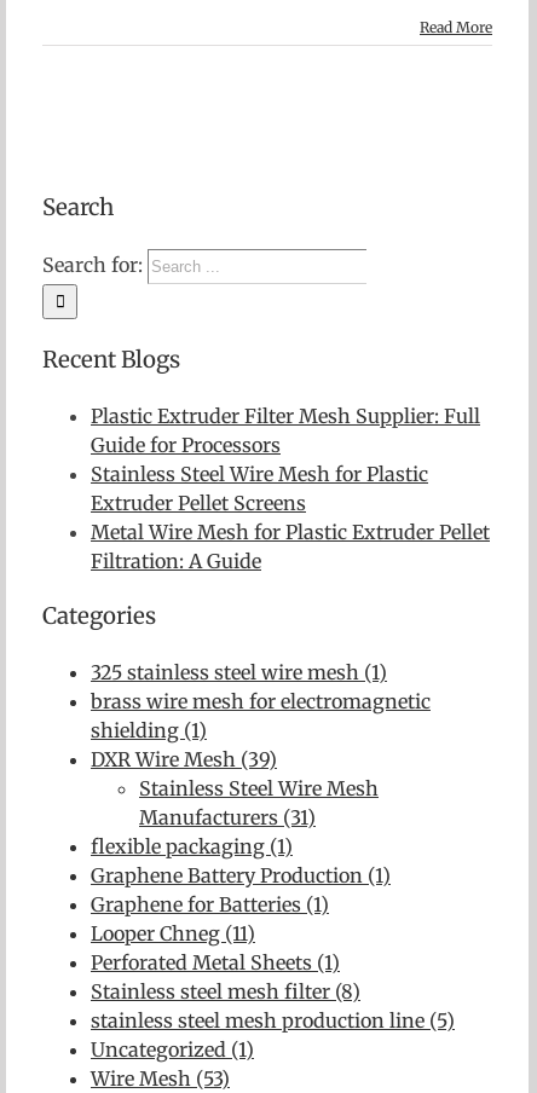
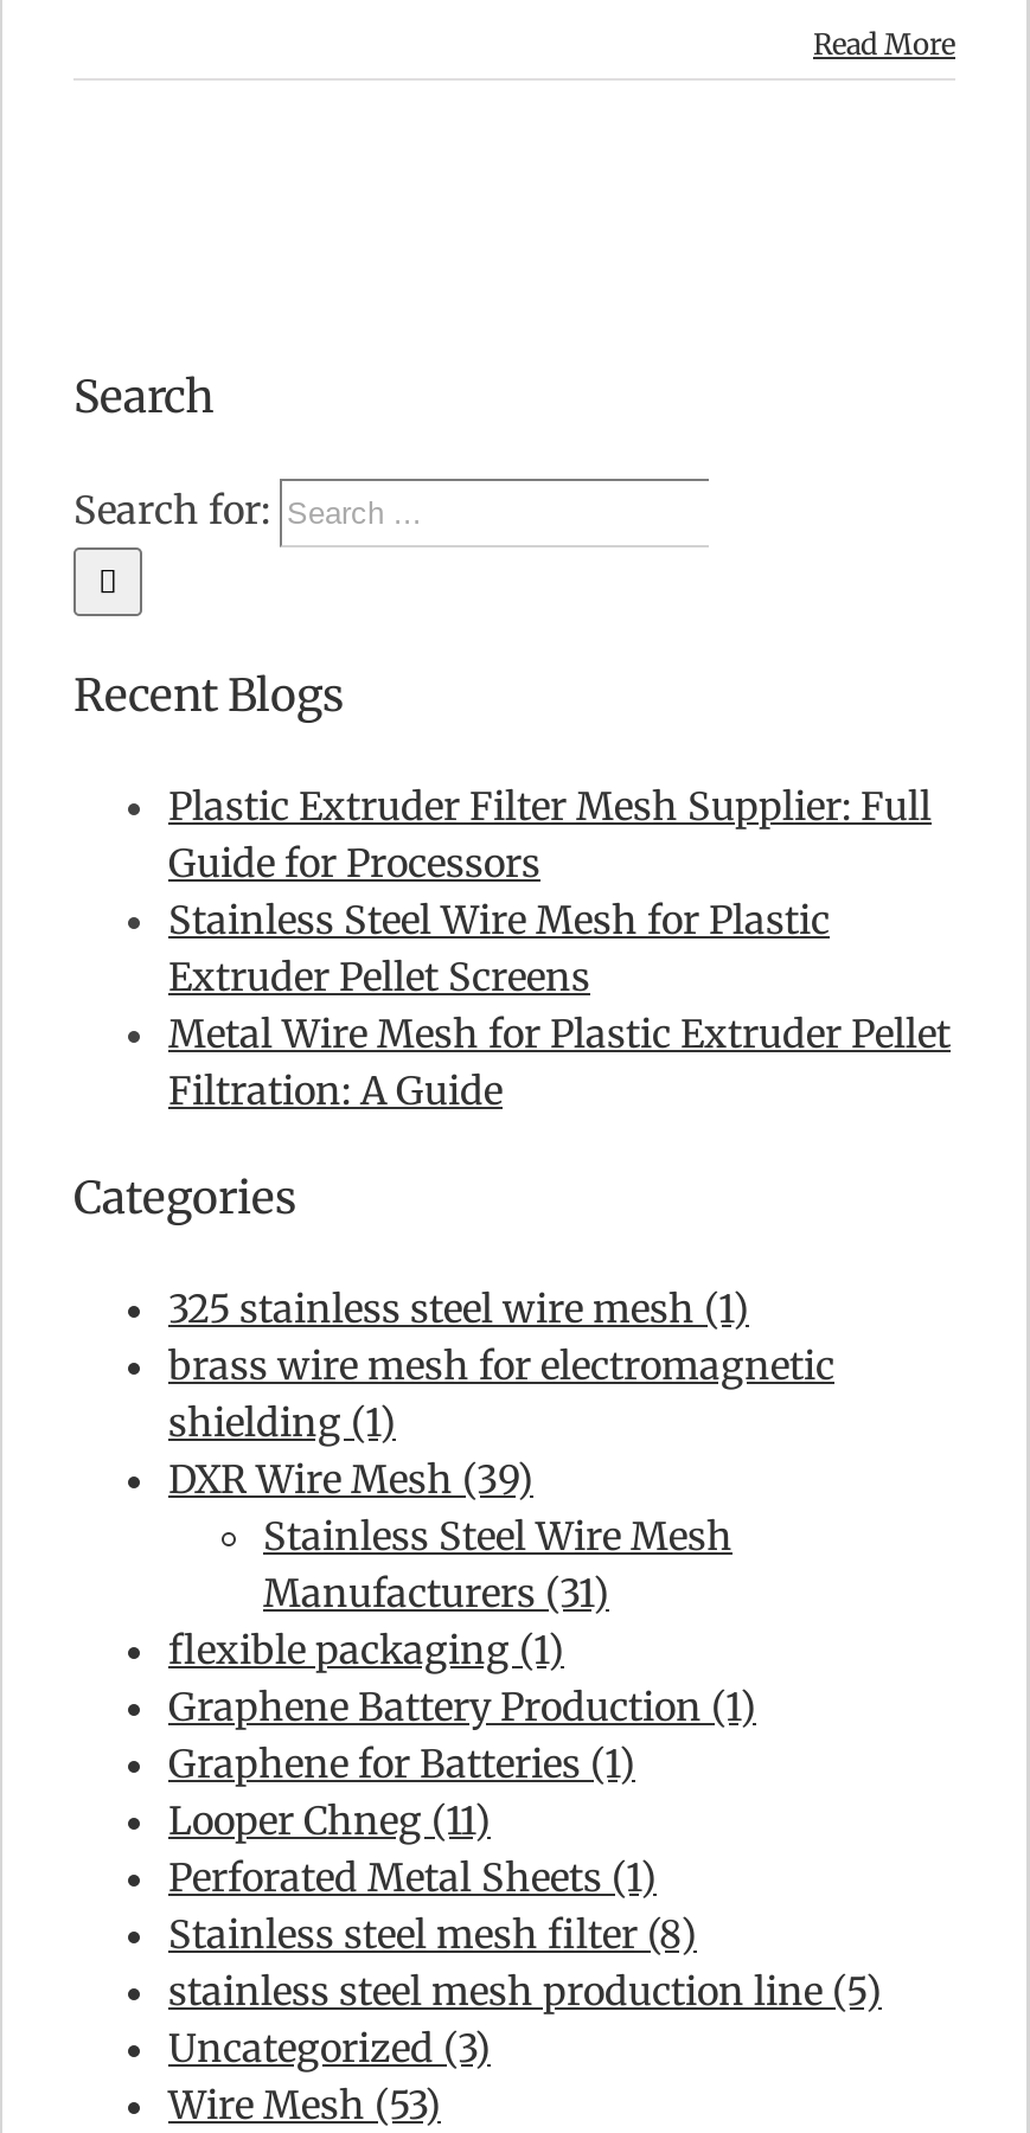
[91,1037,254,1061] Uncategorized (1) -> [168,2024,491,2071] Uncategorized (3)

